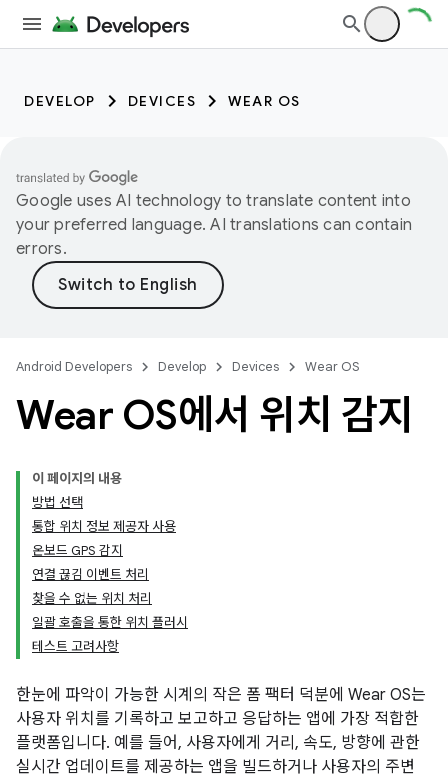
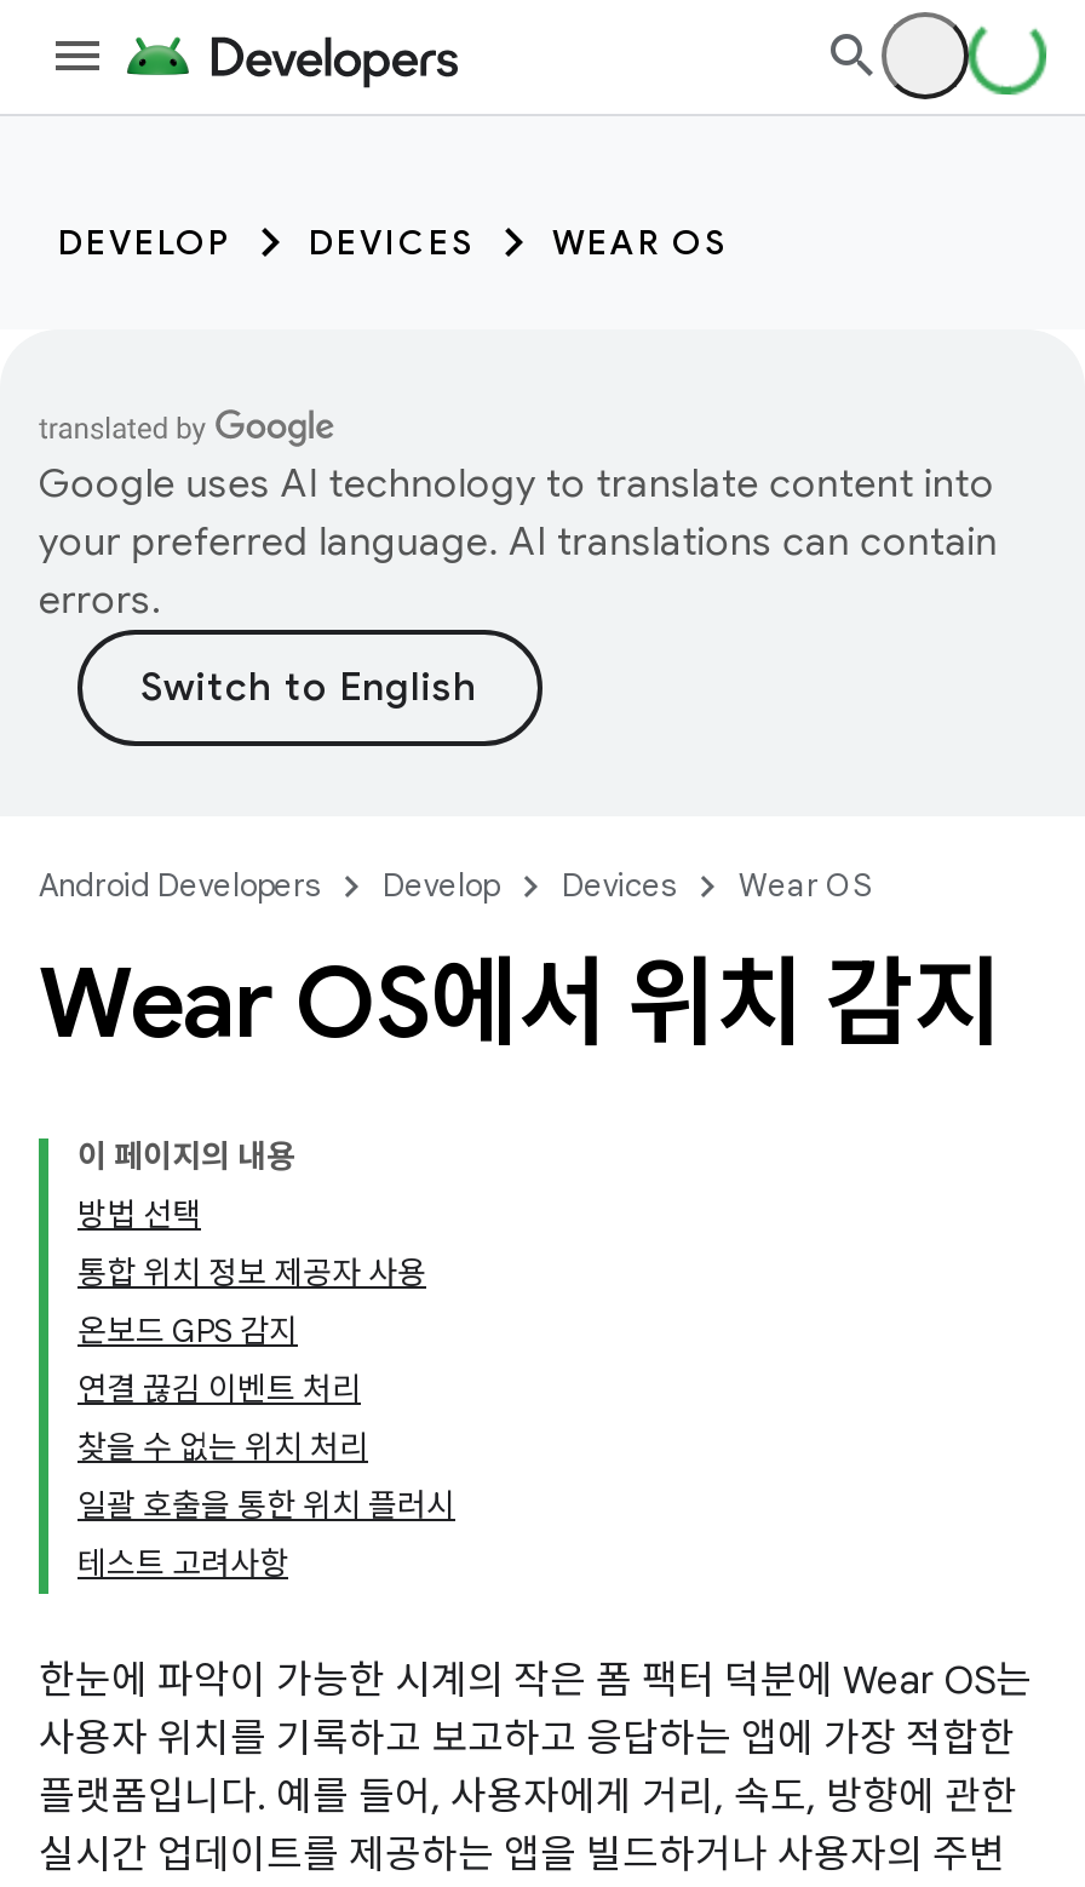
[399,7,432,40] [image] -> [966,17,1049,97] [image]

